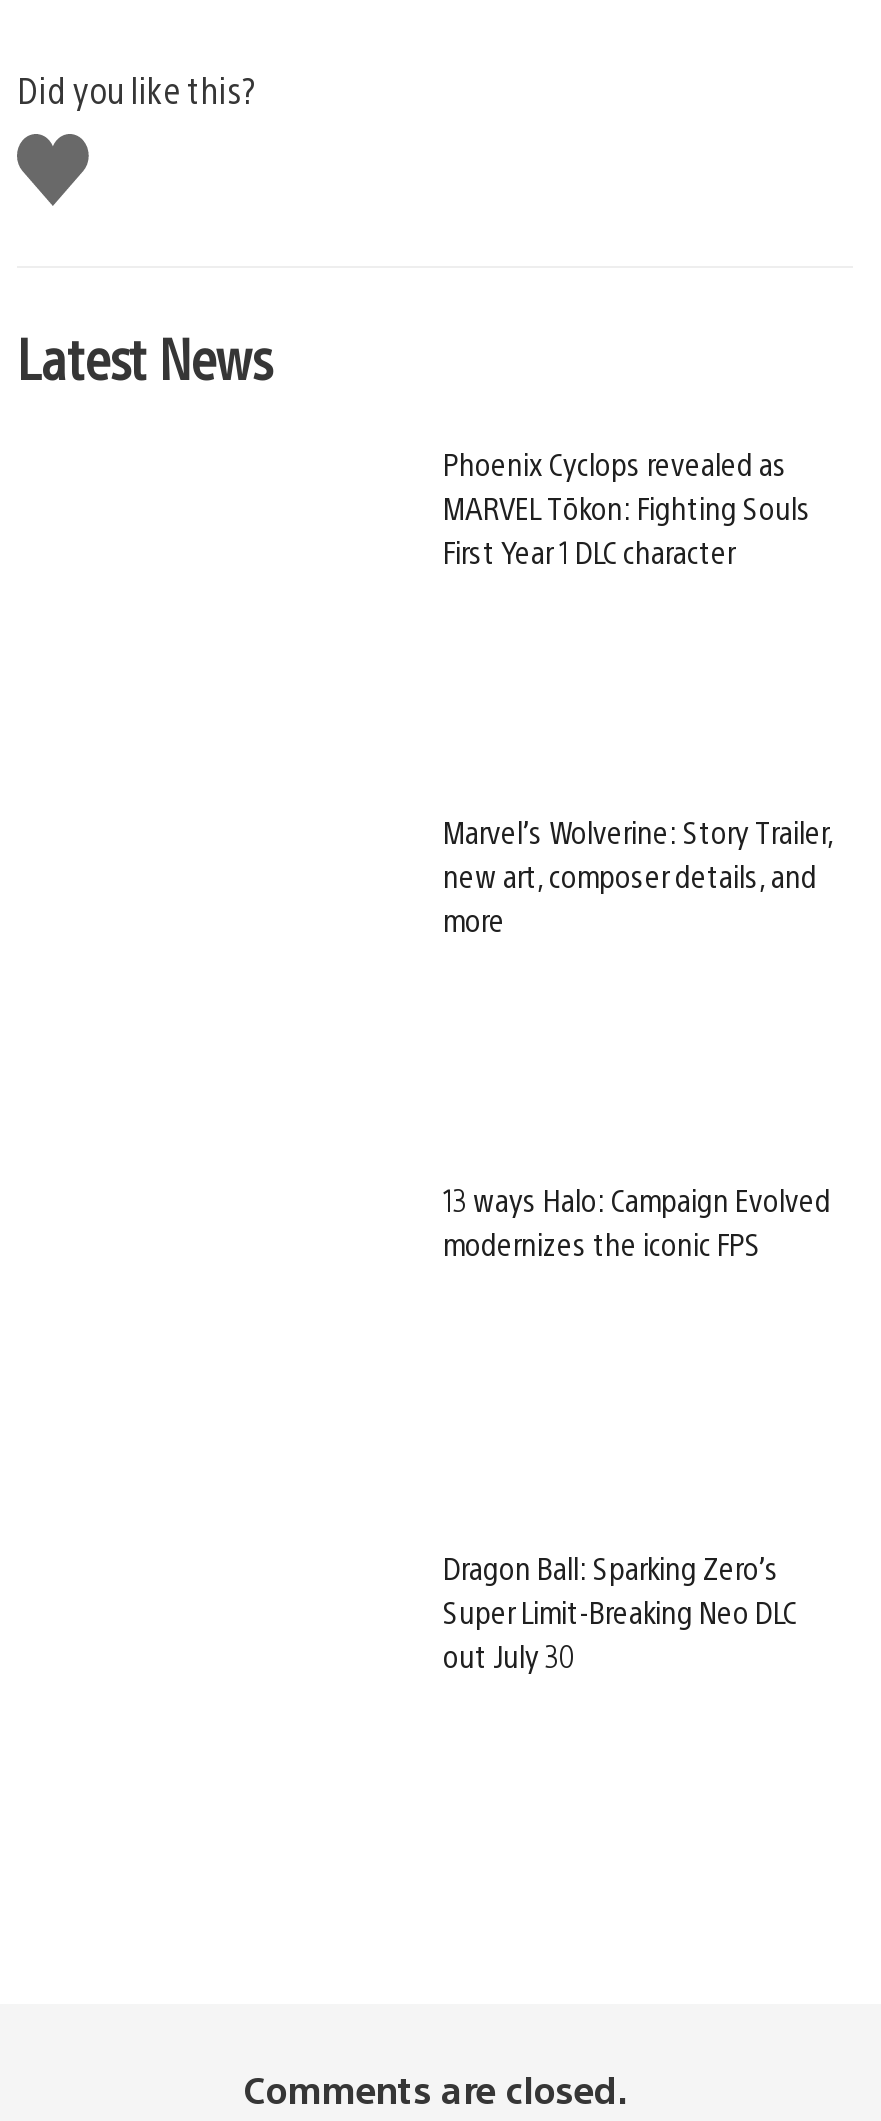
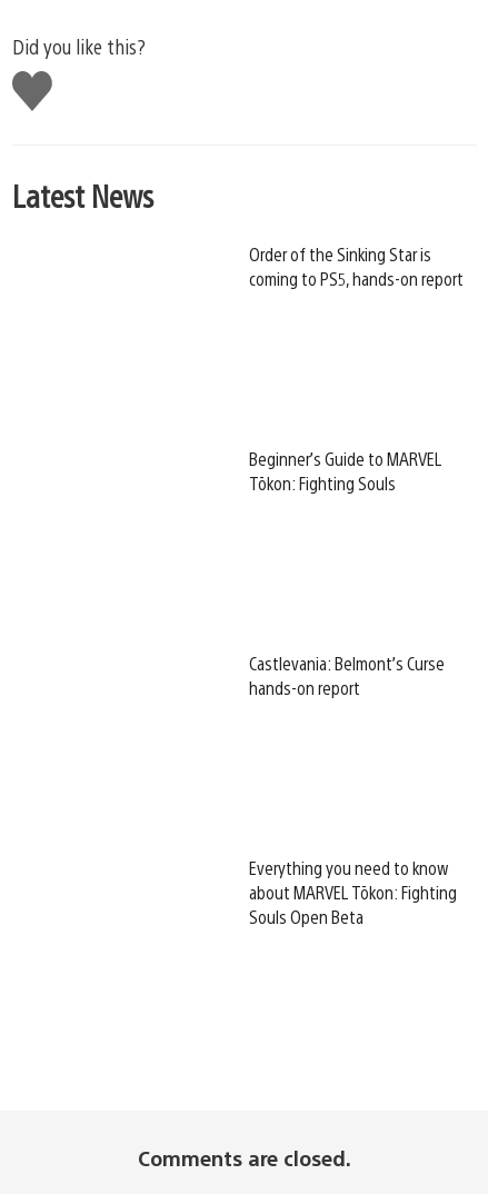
[443,442,811,572] Phoenix Cyclops revealed as | MARVEL Tōkon: Fighting Souls | First Year 1 DLC character -> [249,242,464,290] Order of the Sinking Star is | coming to PS5, hands-on report
[443,810,833,940] Marvel’s Wolverine: Story Trailer, | new art, composer details, and | more -> [249,447,441,494] Beginner’s Guide to MARVEL | Tōkon: Fighting Souls
[443,1178,831,1264] 13 ways Halo: Campaign Evolved | modernizes the iconic FPS -> [249,651,445,699] Castlevania: Belmont’s Curse | hands-on report
[443,1546,797,1676] Dragon Ball: Sparking Zero’s | Super Limit-Breaking Neo DLC | out July 30 -> [249,856,457,928] Everything you need to know | about MARVEL Tōkon: Fighting | Souls Open Beta

